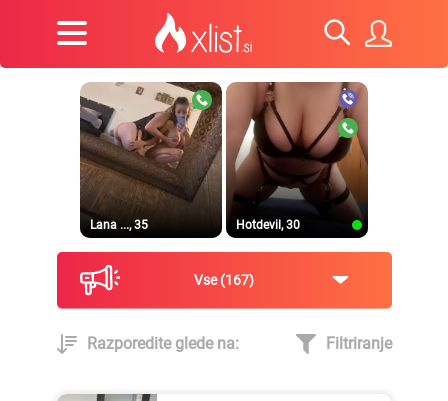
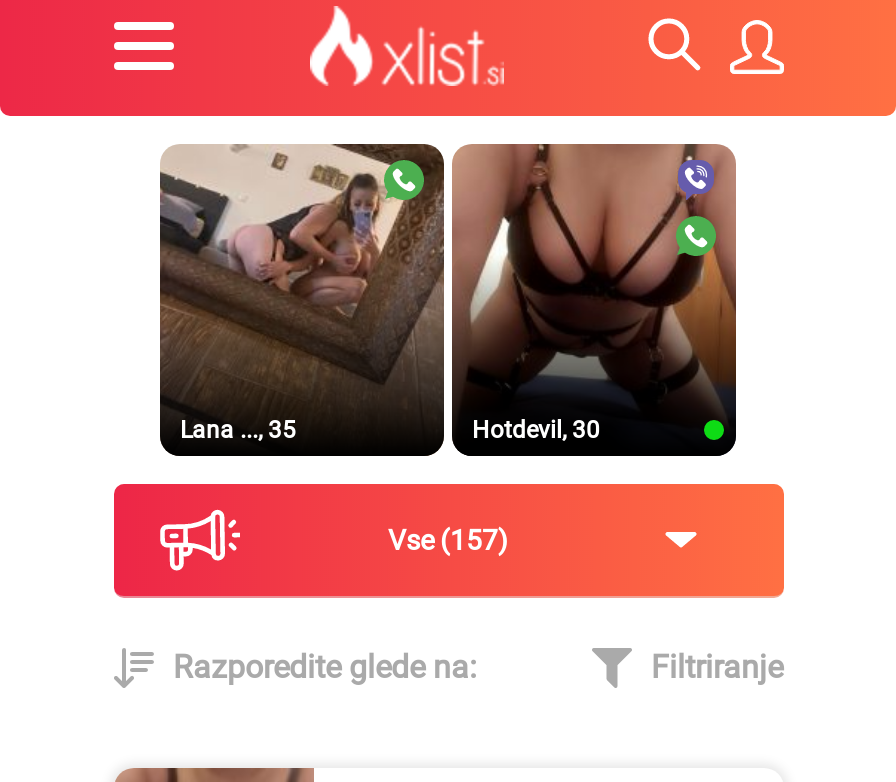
[194,272,249,288] Vse 167 -> [388,524,498,556] Vse 157

